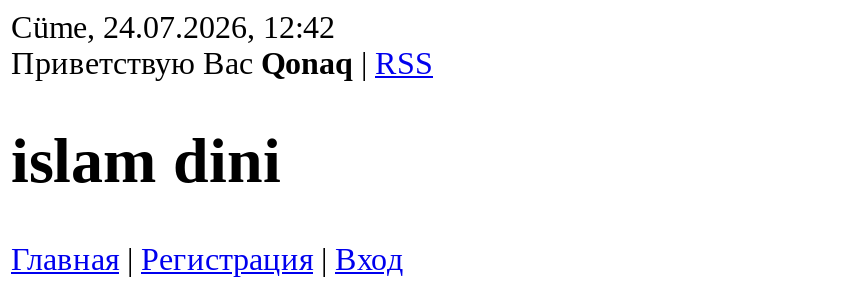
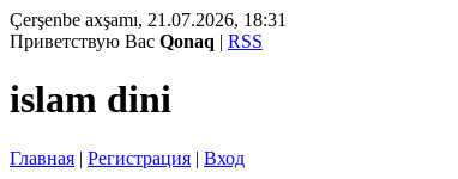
[11,10,335,44] Cüme, 24.07.2026, 12:42 -> [10,10,287,30] Çerşenbe axşamı, 21.07.2026, 18:31

